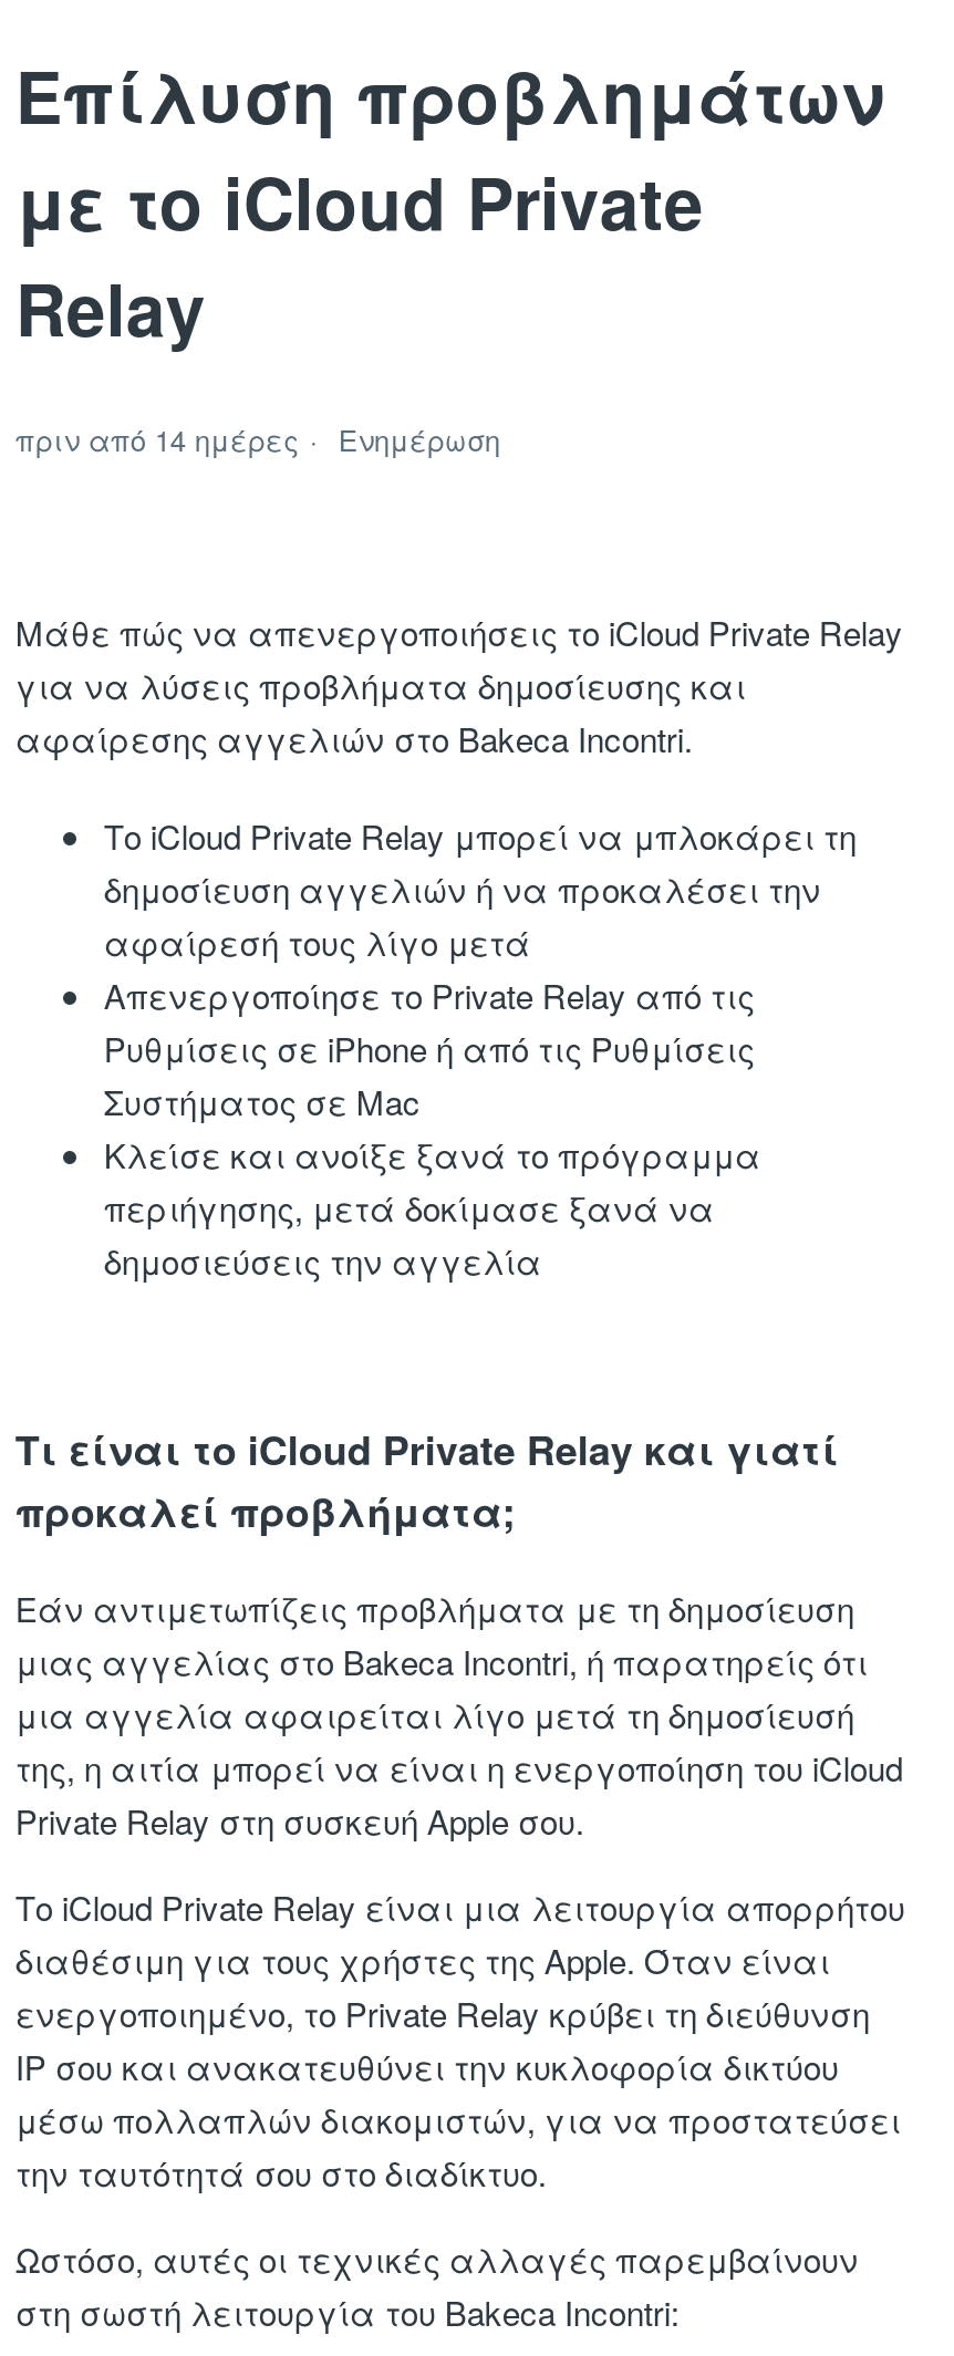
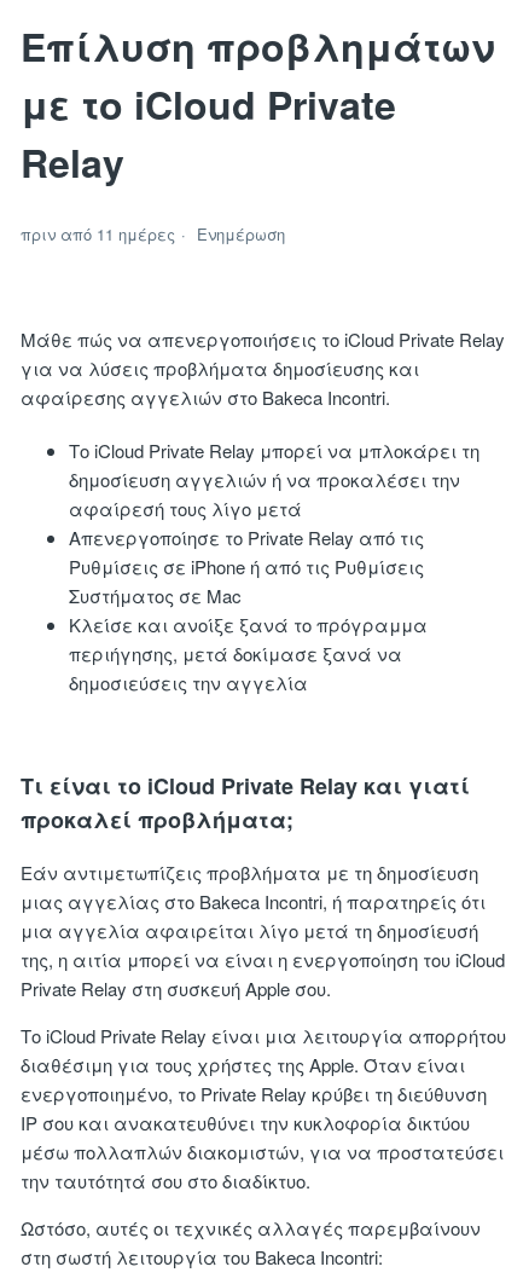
[15,417,299,459] πριν από 14 ημέρες -> [21,222,176,245] πριν από 11 ημέρες

